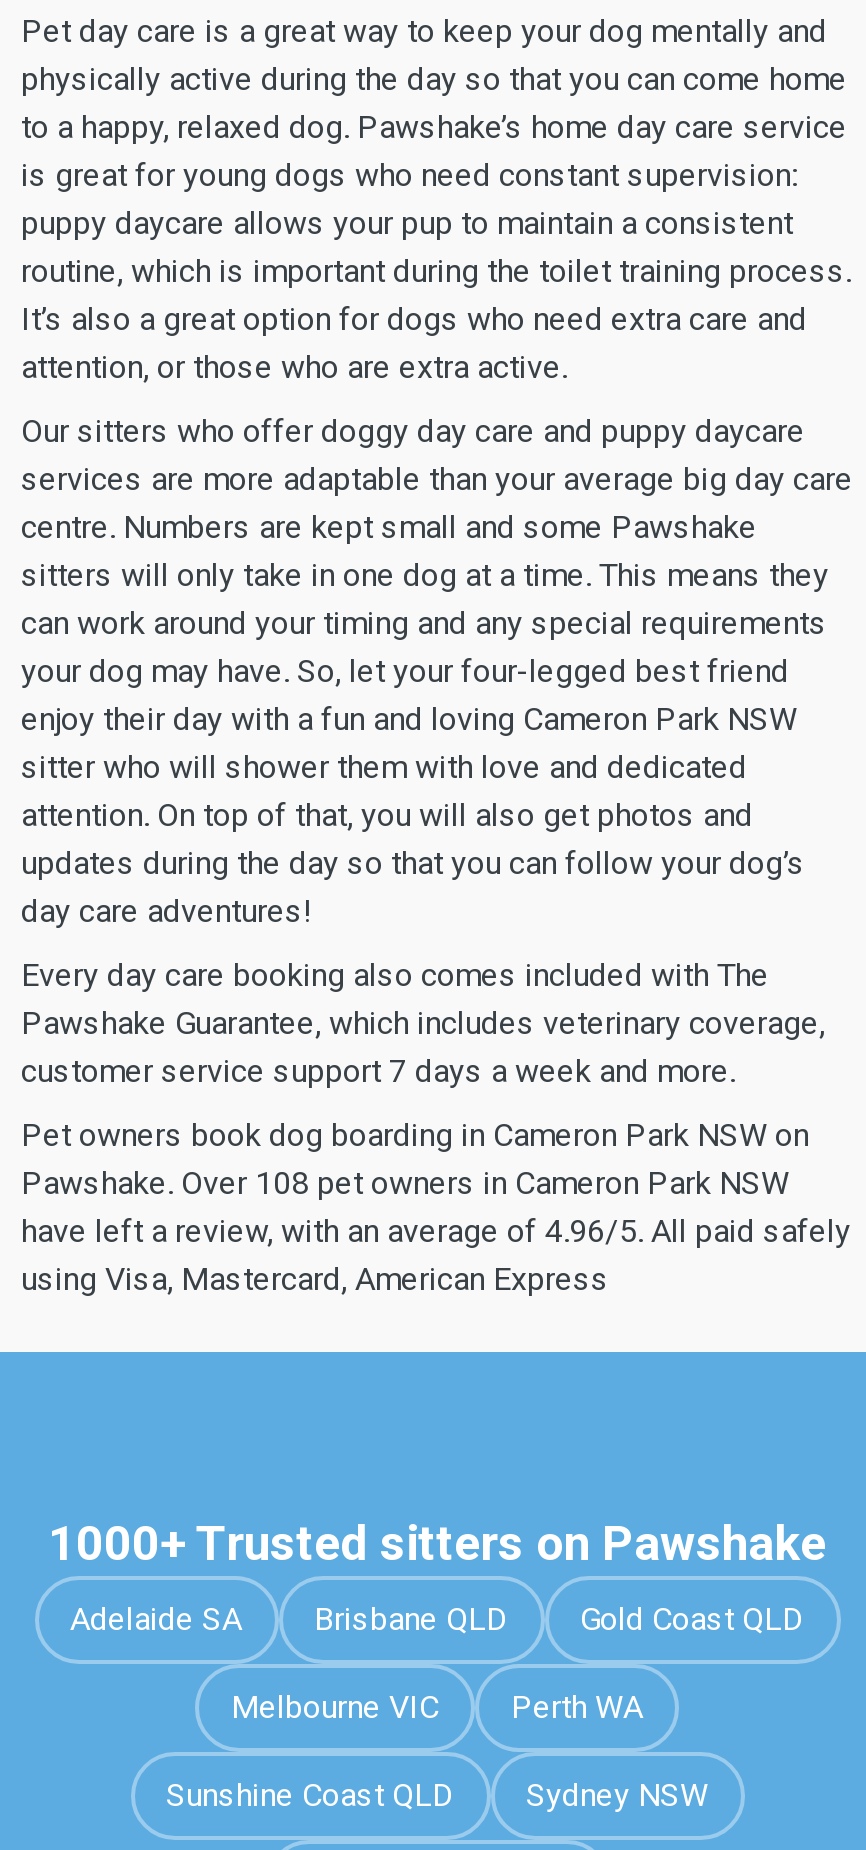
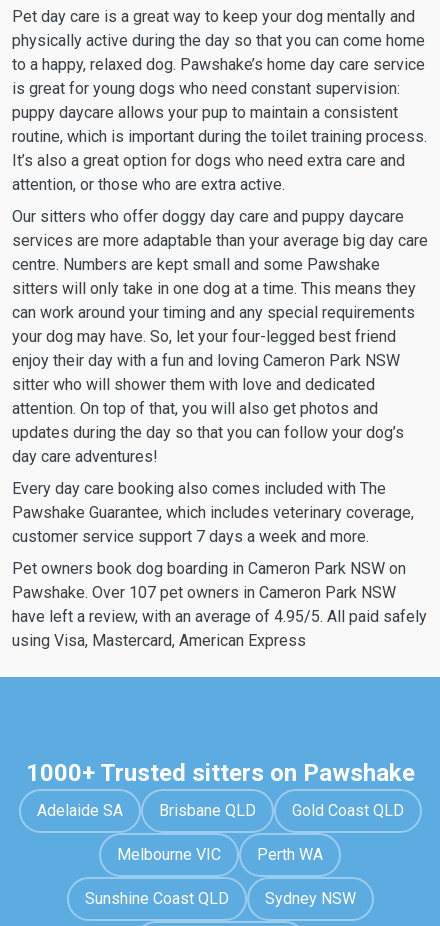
[21,1164,789,1202] Pawshake. Over 108 pet owners in Cameron Park NSW -> [12,583,396,602] Pawshake. Over 107 pet owners in Cameron Park NSW
[21,1212,851,1250] have left a review, with an average of 4.96/5. All paid safely -> [12,607,427,626] have left a review, with an average of 4.95/5. All paid safely

